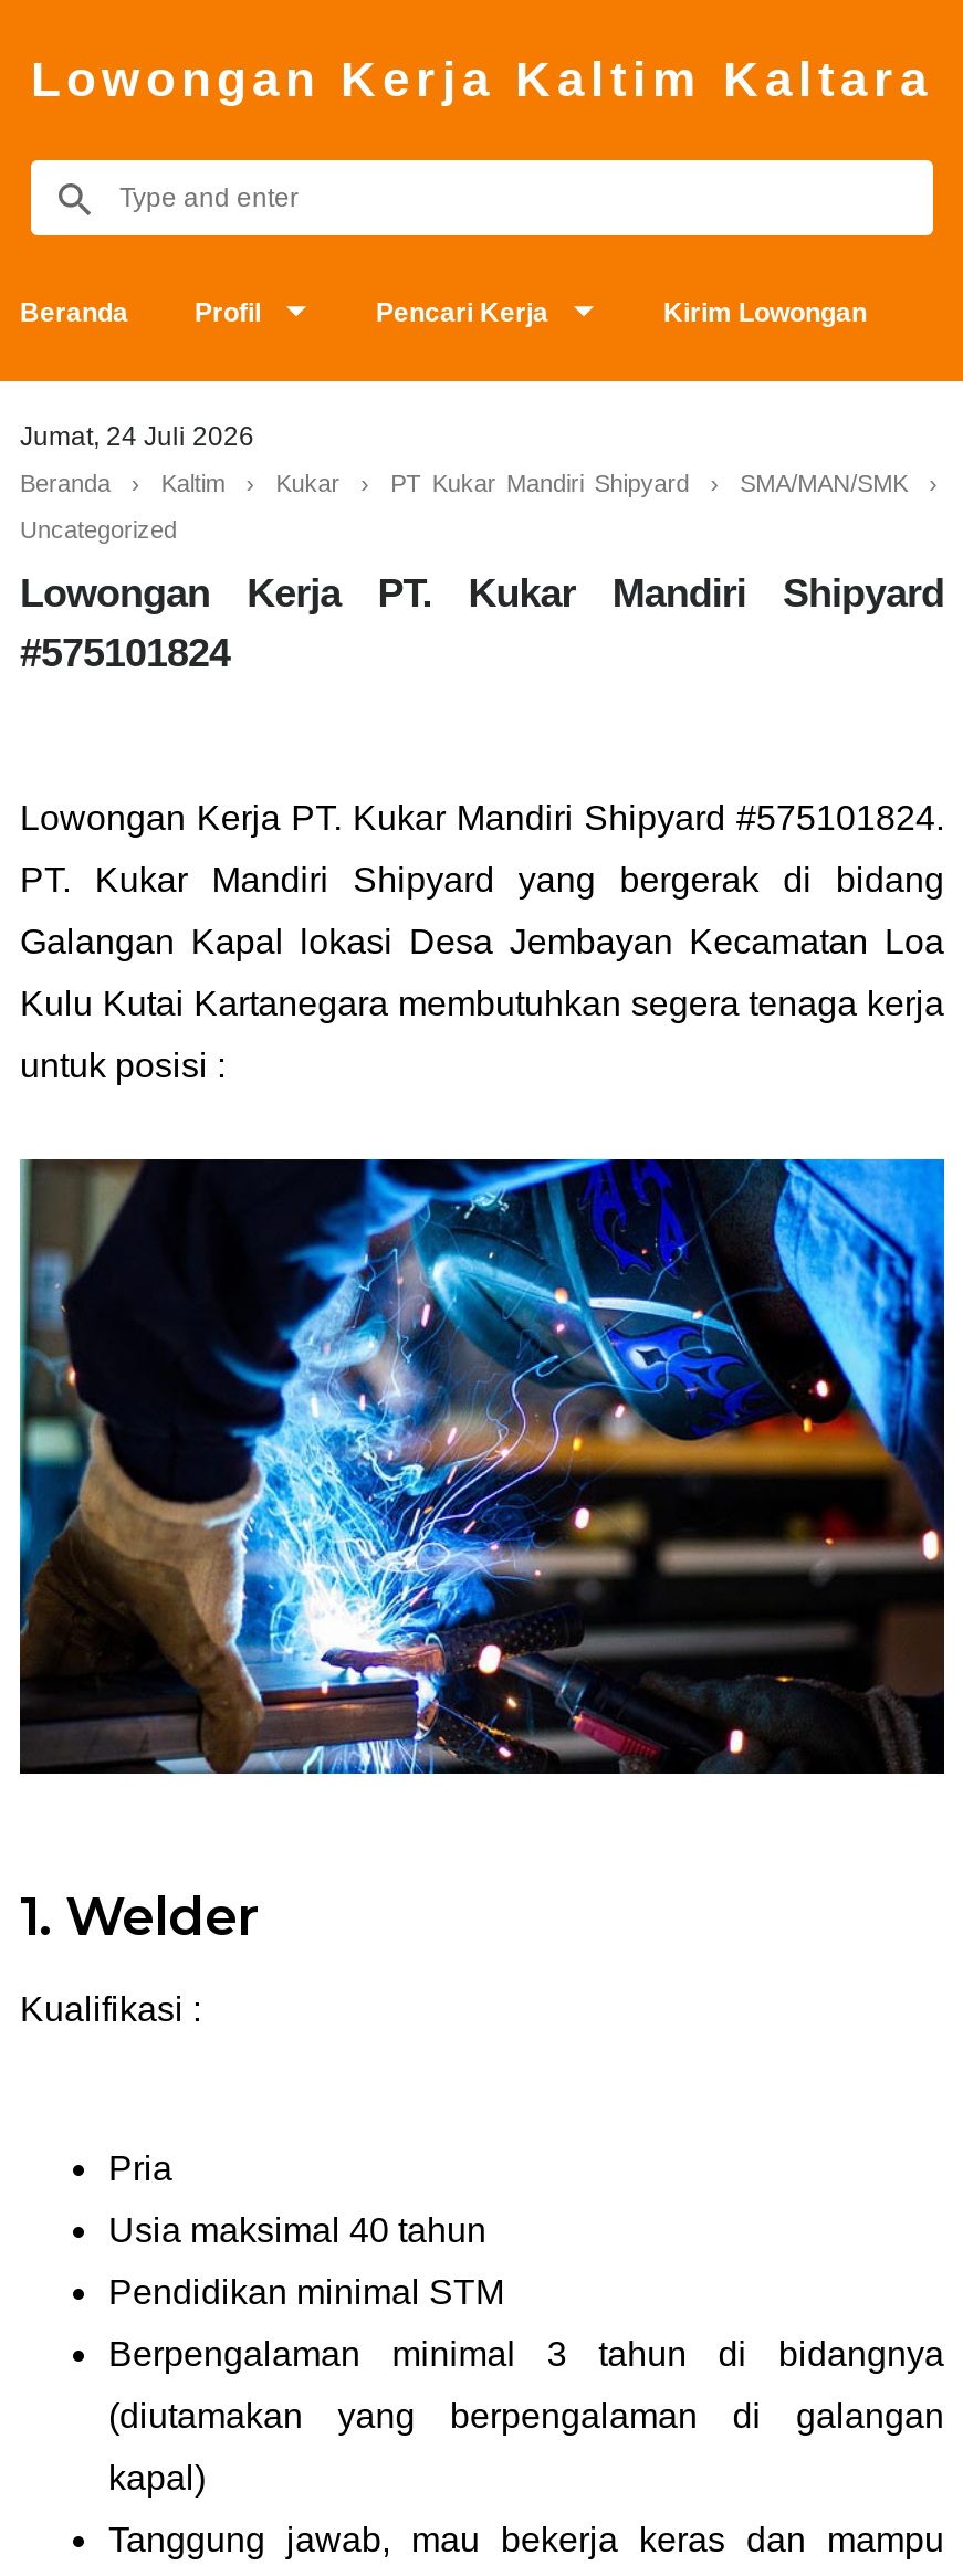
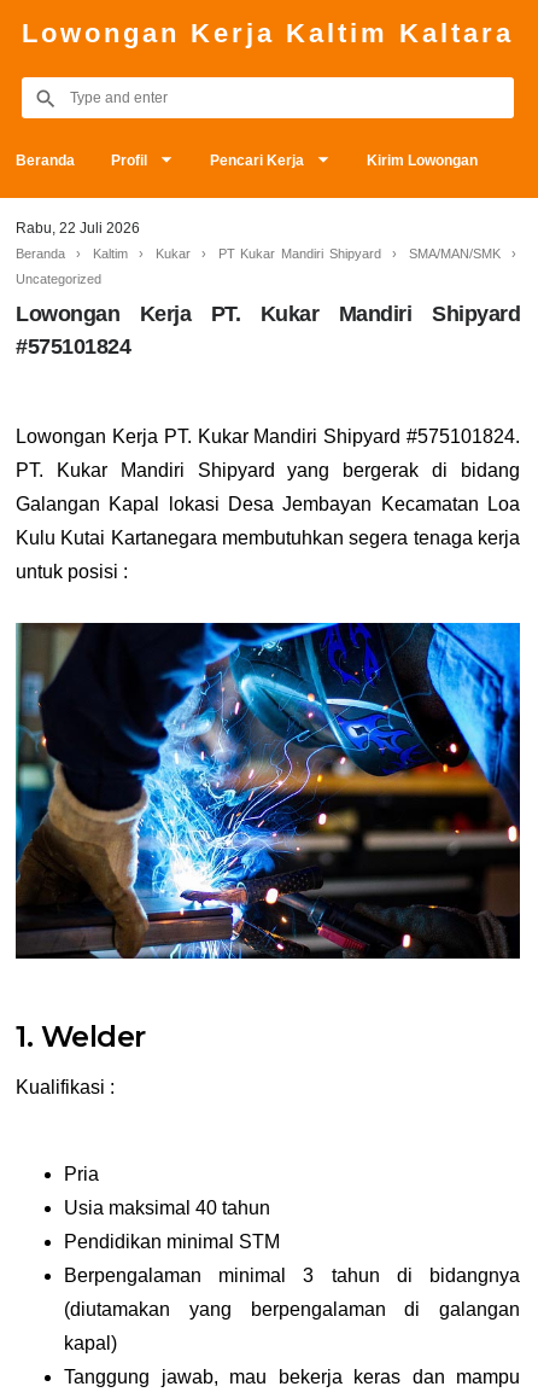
[20,421,254,452] Jumat, 24 Juli 2026 -> [16,220,140,237] Rabu, 22 Juli 2026

